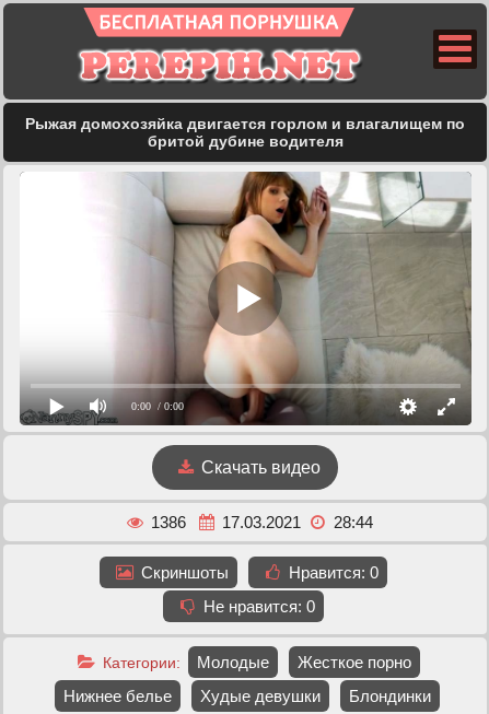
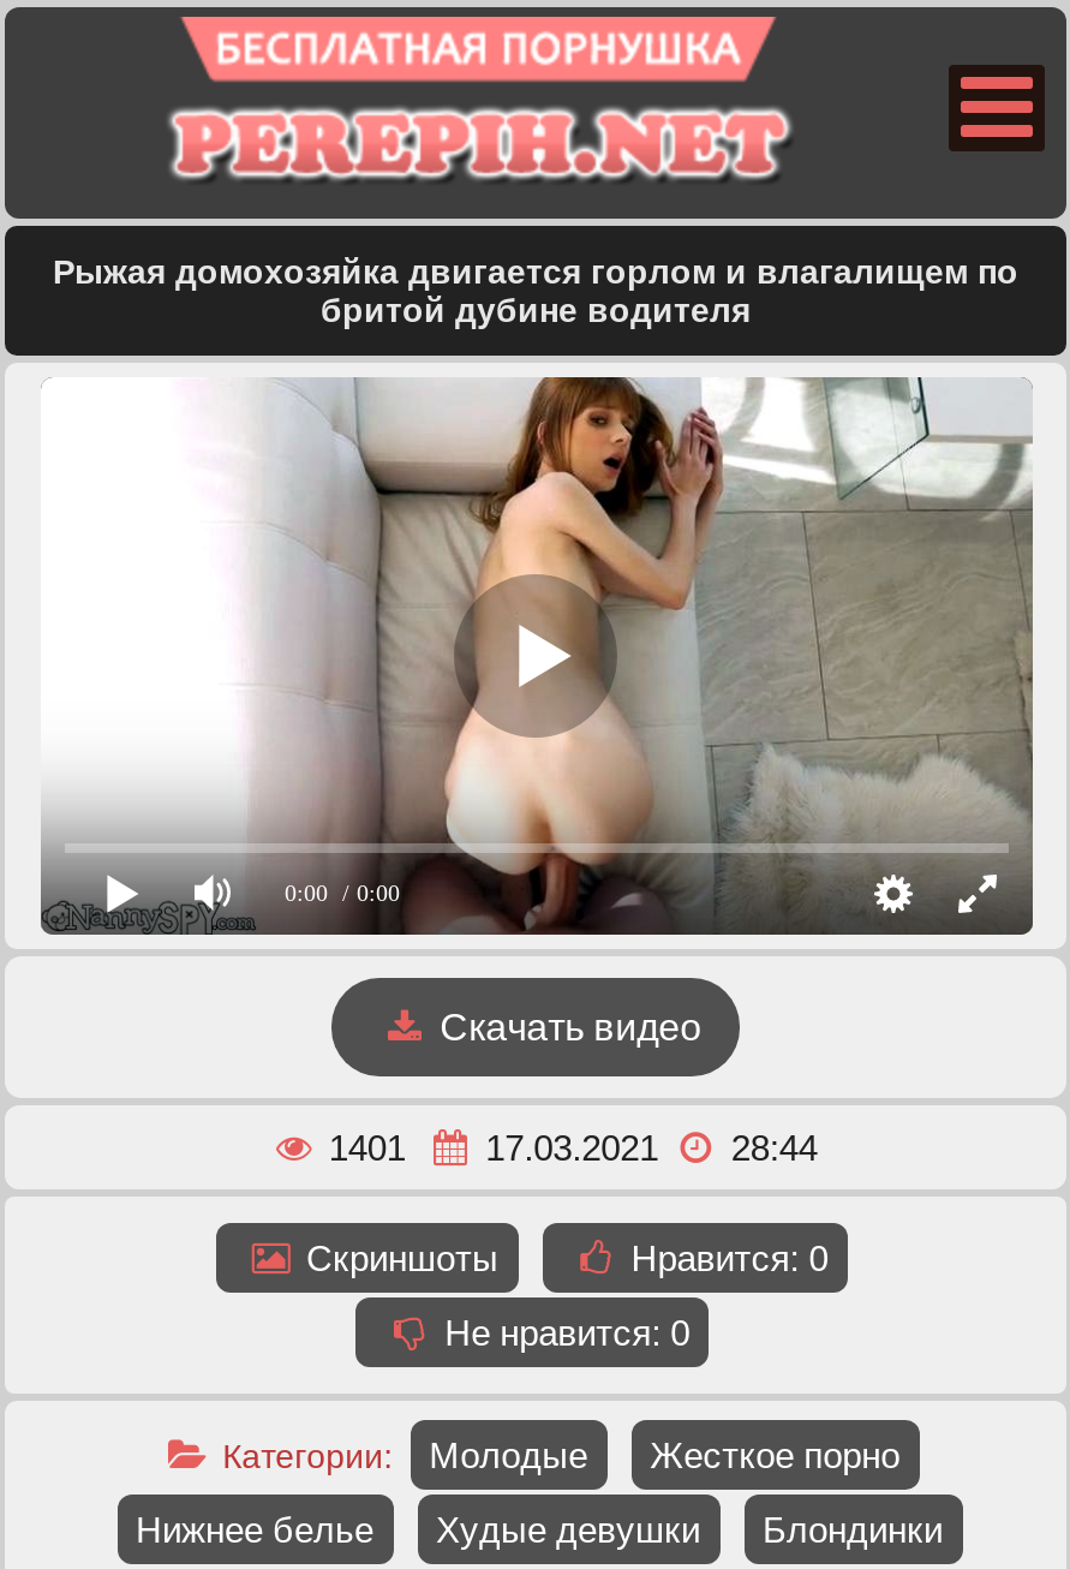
[146,513,373,532] 1386 17.03.2021 28:44 -> [319,1128,818,1168] 1401 17.03.2021 28:44

